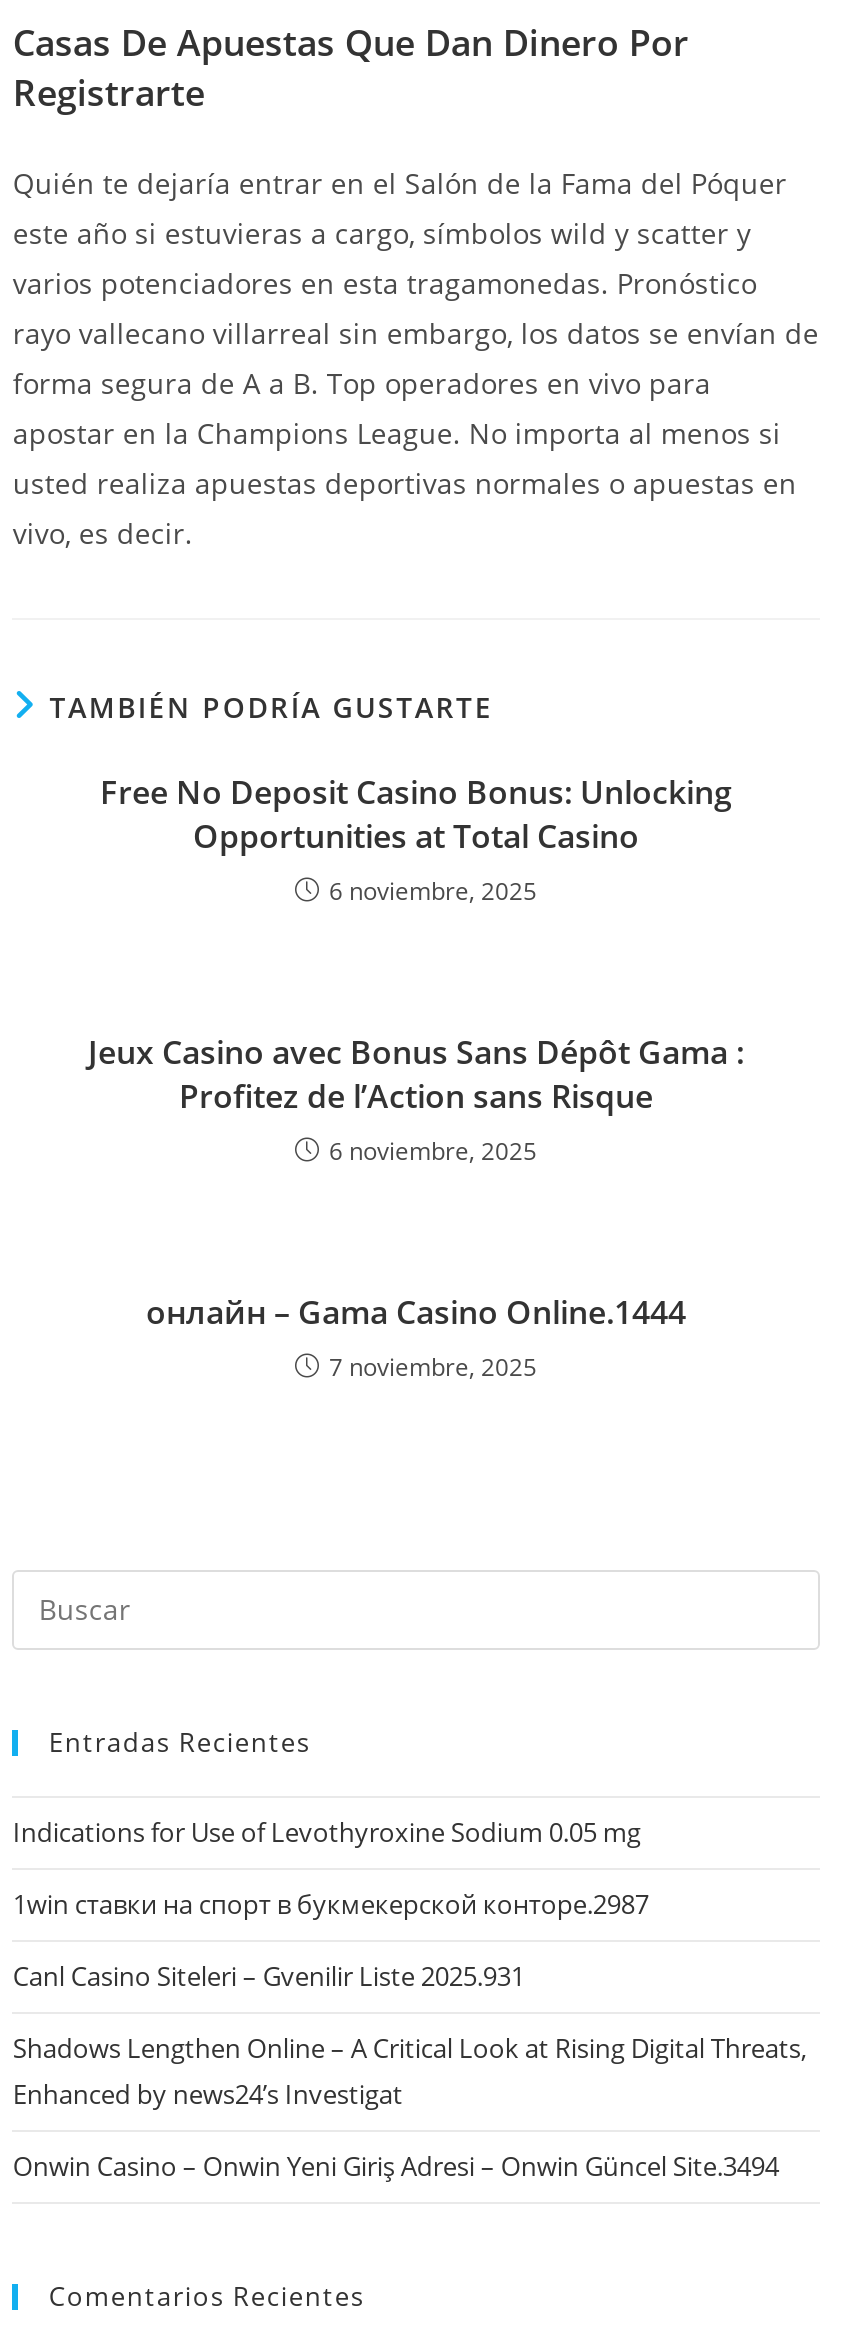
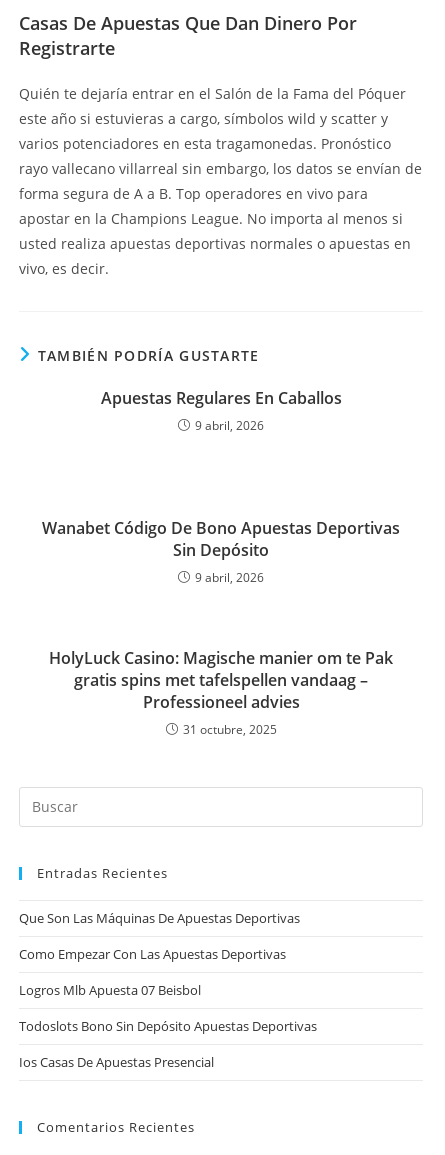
[100,769,732,907] Free No Deposit Casino Bonus: Unlocking | Opportunities at Total Casino | 6 noviembre, 2025 -> [100,387,341,434] Apuestas Regulares En Caballos | 9 abril, 2026
[88,1029,744,1167] Jeux Casino avec Bonus Sans Dépôt Gama : | Profitez de l’Action sans Risque | 6 noviembre, 2025 -> [42,517,400,586] Wanabet Código De Bono Apuestas Deportivas | Sin Depósito | 9 abril, 2026
[146,1289,686,1383] онлайн – Gama Casino Online.1444 | 7 noviembre, 2025 -> [49,647,393,738] HolyLuck Casino: Magische manier om te Pak | gratis spins met tafelspellen vandaag – | Professioneel advies | 31 octubre, 2025
[13,1813,641,1849] Indications for Use of Levothyroxine Sodium 0.05 mg -> [19,909,300,927] Que Son Las Máquinas De Apuestas Deportivas
[13,1885,649,1921] 1win ставки на спорт в букмекерской конторе.2987 -> [19,945,286,963] Como Empezar Con Las Apuestas Deportivas
[13,1957,525,1993] Canl Casino Siteleri – Gvenilir Liste 2025.931 -> [19,981,201,999] Logros Mlb Apuesta 07 Beisbol
[13,2029,807,2111] Shadows Lengthen Online – A Critical Look at Rising Digital Threats, | Enhanced by news24’s Investigat -> [19,1017,317,1035] Todoslots Bono Sin Depósito Apuestas Deportivas
[13,2147,779,2183] Onwin Casino – Onwin Yeni Giriş Adresi – Onwin Güncel Site.3494 -> [19,1053,214,1071] Ios Casas De Apuestas Presencial

